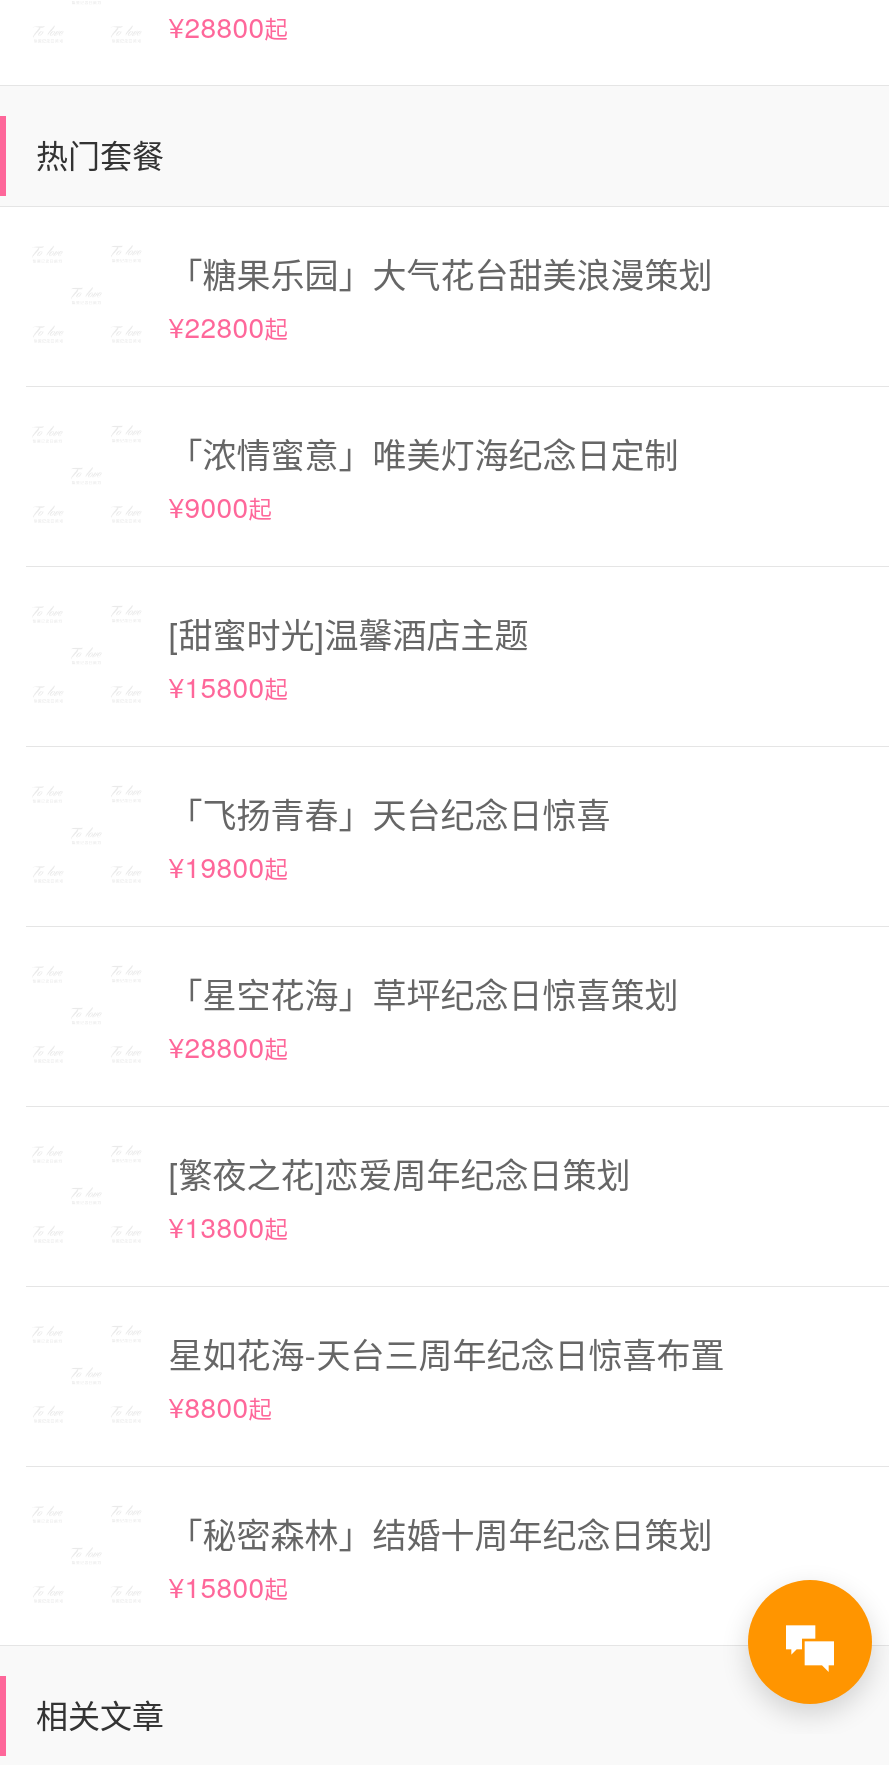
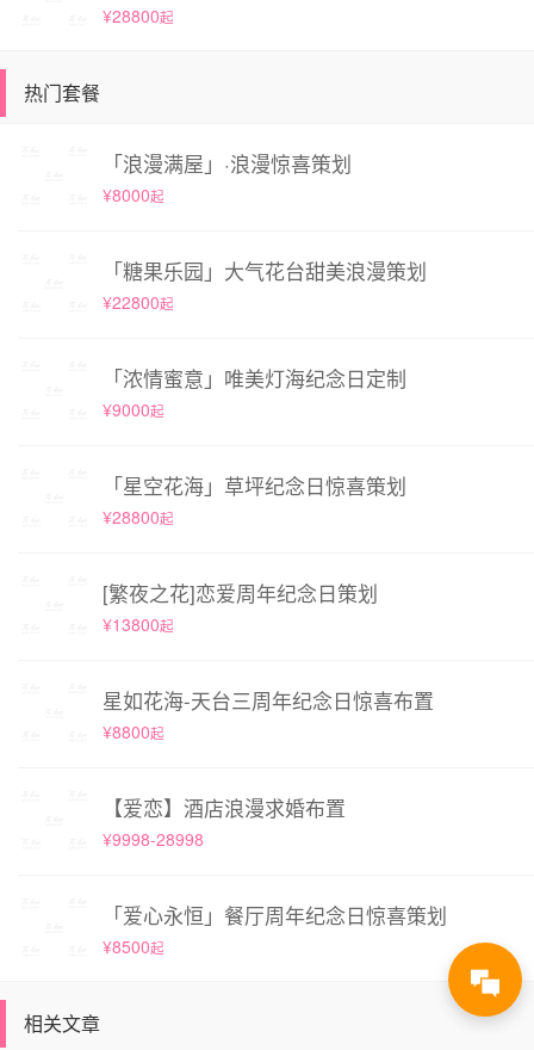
none -> [103,147,352,206] 「浪漫满屋」·浪漫惊喜策划 | ¥8000起
moved [168,247,712,525] -> [103,255,427,421]: 「糖果乐园」大气花台甜美浪漫策划 | ¥22800起 | 「浓情蜜意」唯美灯海纪念日定制 | ¥9000起
[168,607,610,885] [甜蜜时光]温馨酒店主题 | ¥15800起 | 「飞扬青春」天台纪念日惊喜 | ¥19800起 -> none
moved [168,967,724,1425] -> [103,470,434,743]: 「星空花海」草坪纪念日惊喜策划 | ¥28800起 | [繁夜之花]恋爱周年纪念日策划 | ¥13800起 | 星如花海-天台三周年纪念日惊喜布置 | ¥8800起
[168,1507,712,1605] 「秘密森林」结婚十周年纪念日策划 | ¥15800起 -> [103,792,447,958] 【爱恋】酒店浪漫求婚布置 | ¥9998-28998 | 「爱心永恒」餐厅周年纪念日惊喜策划 | ¥8500起

